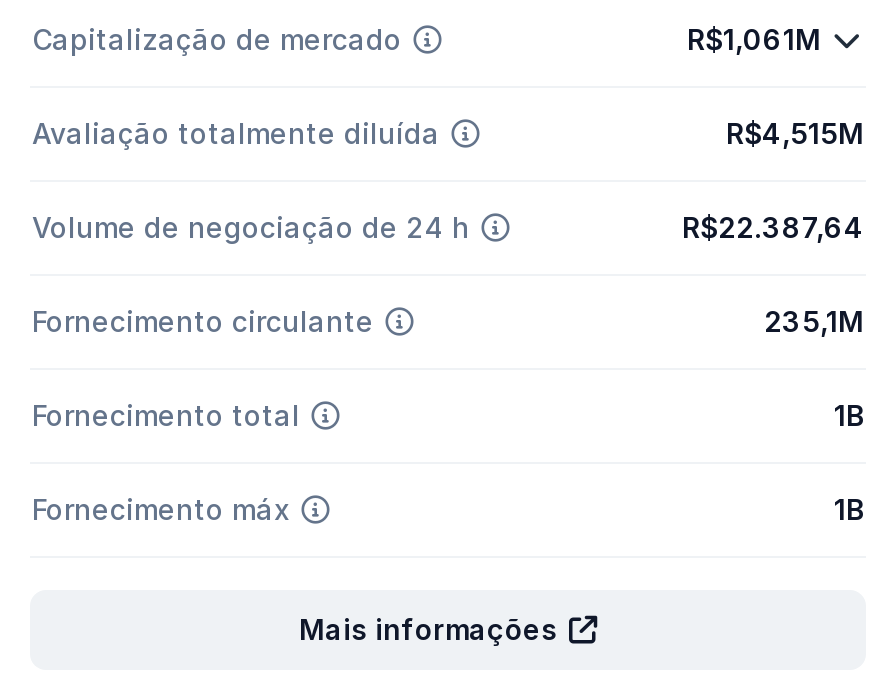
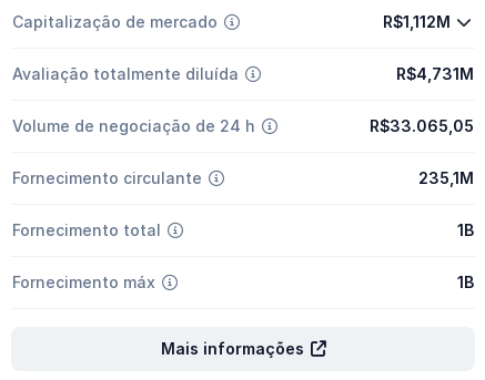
[687,22,821,56] R$1,061M -> [382,12,450,31] R$1,112M
[726,116,864,150] R$4,515M -> [396,64,474,83] R$4,731M
[682,210,864,244] R$22.387,64 -> [370,116,474,135] R$33.065,05

